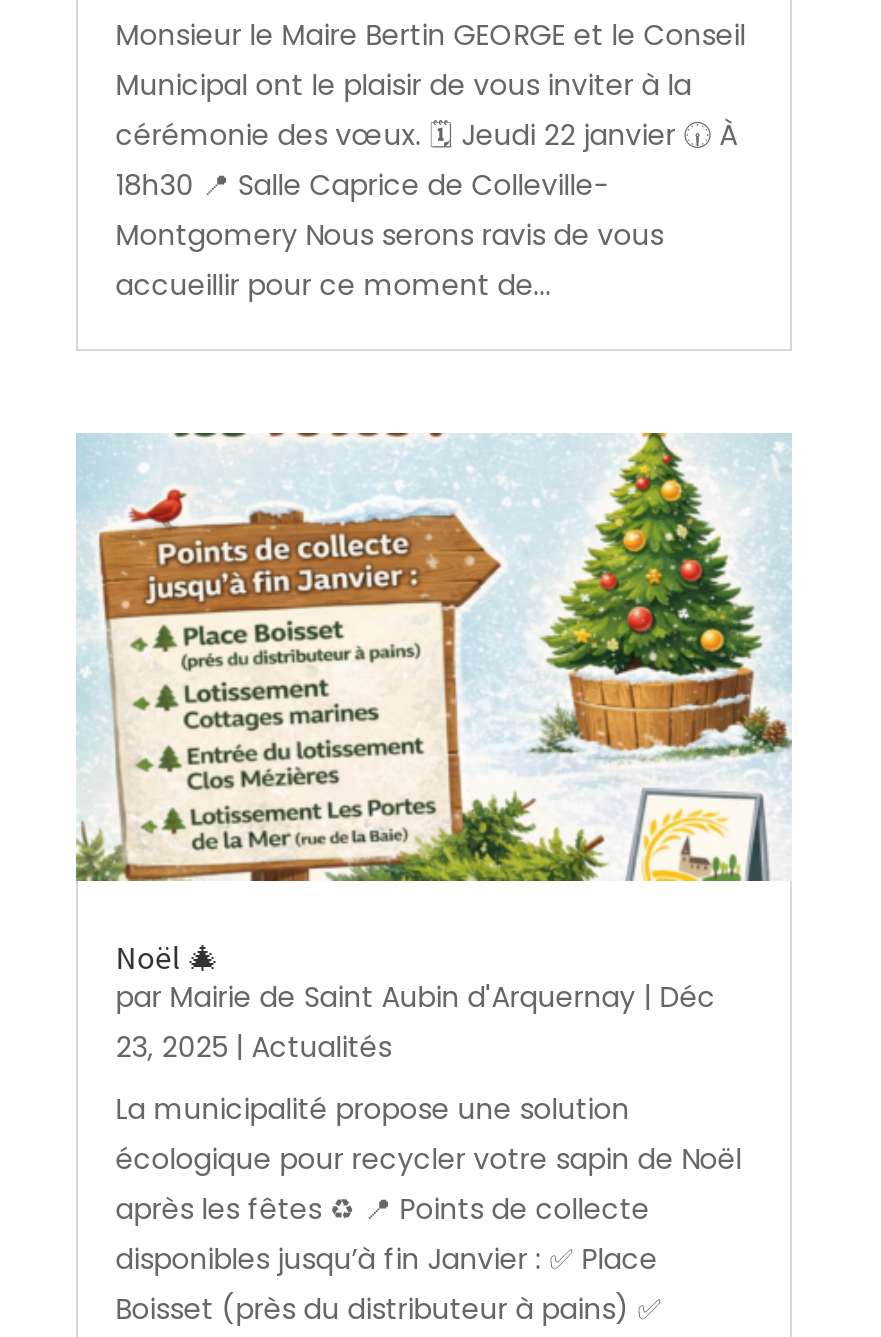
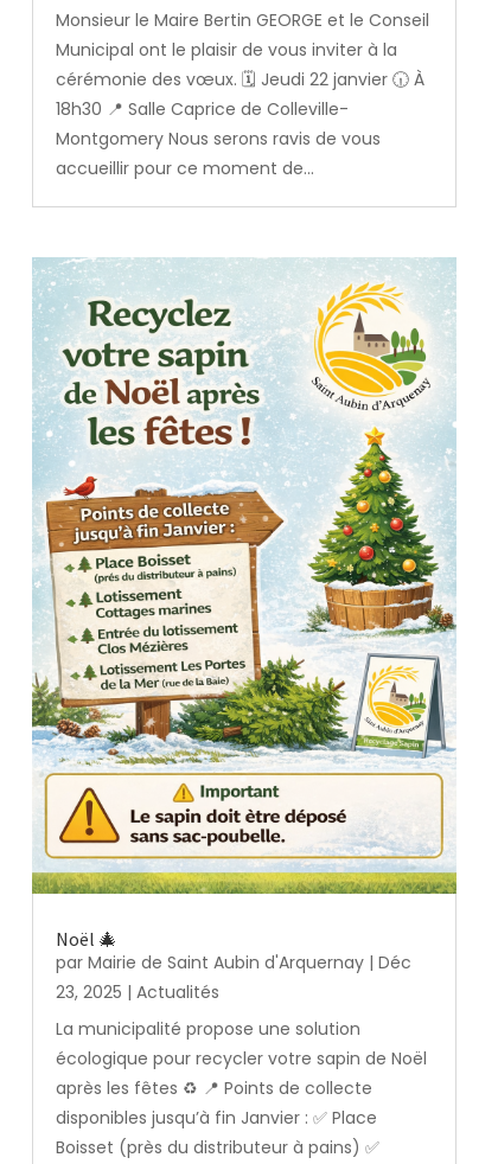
[76,430,792,882] [image] -> [31,257,458,895] [image]

